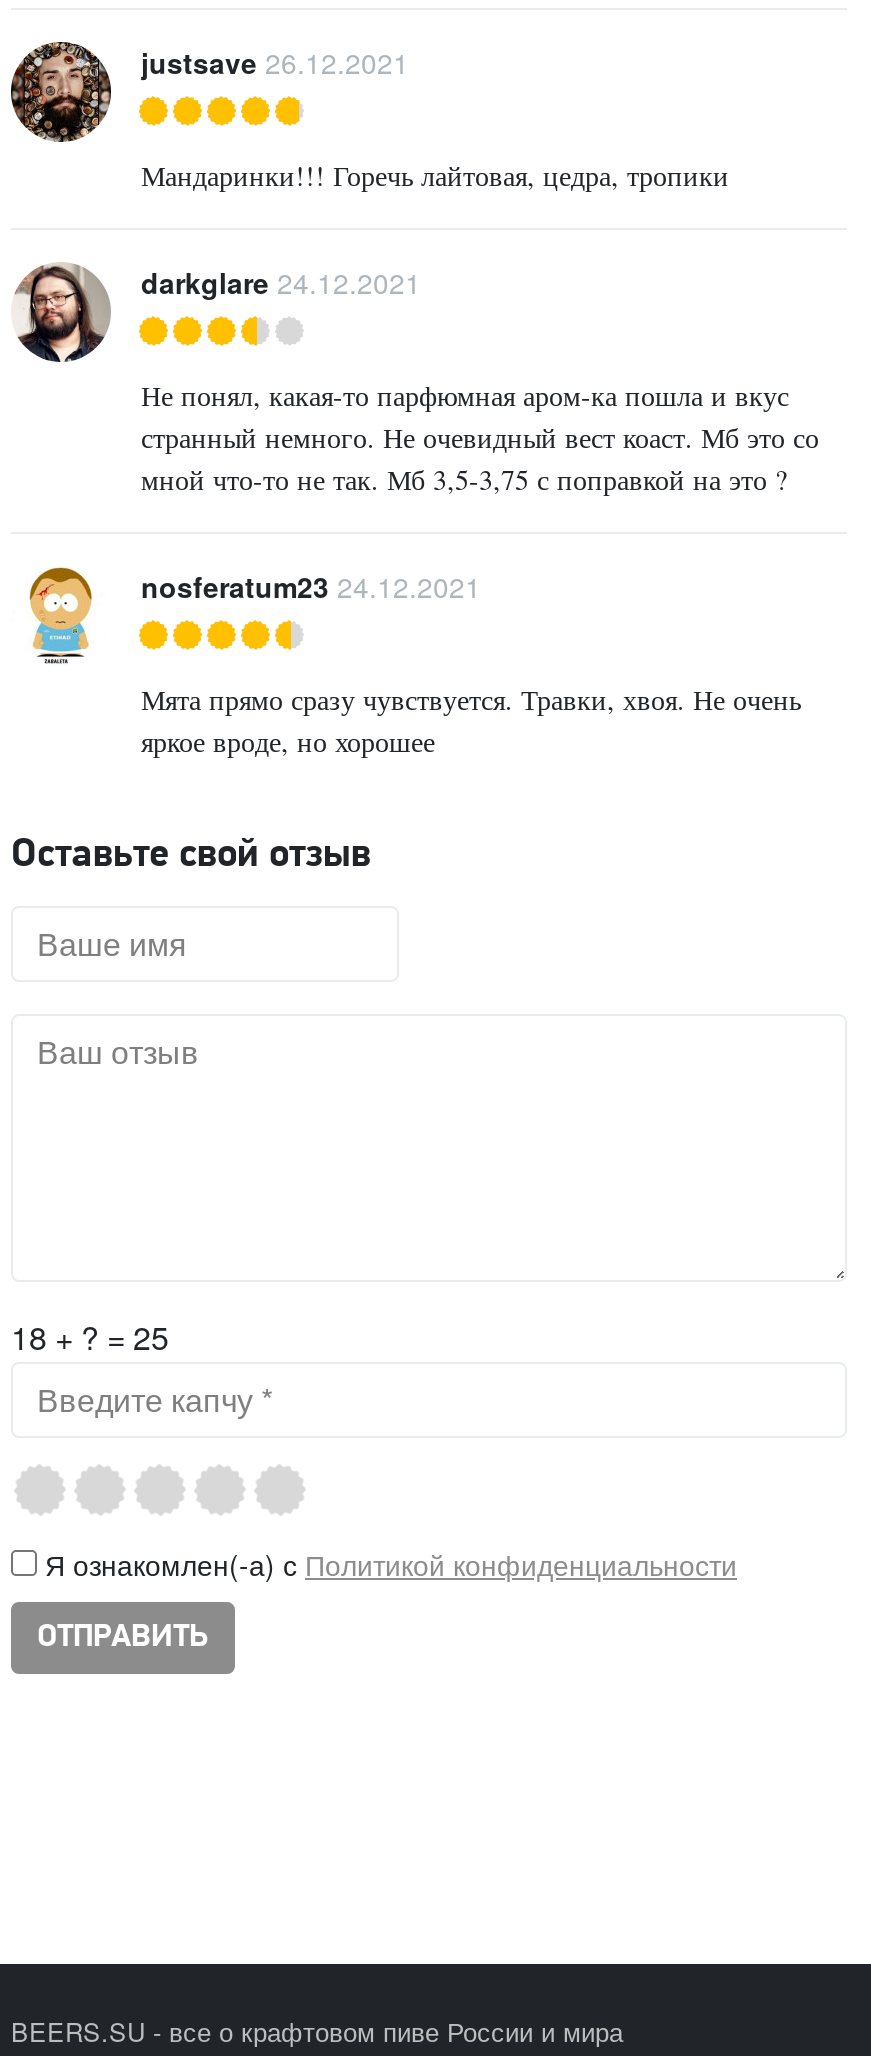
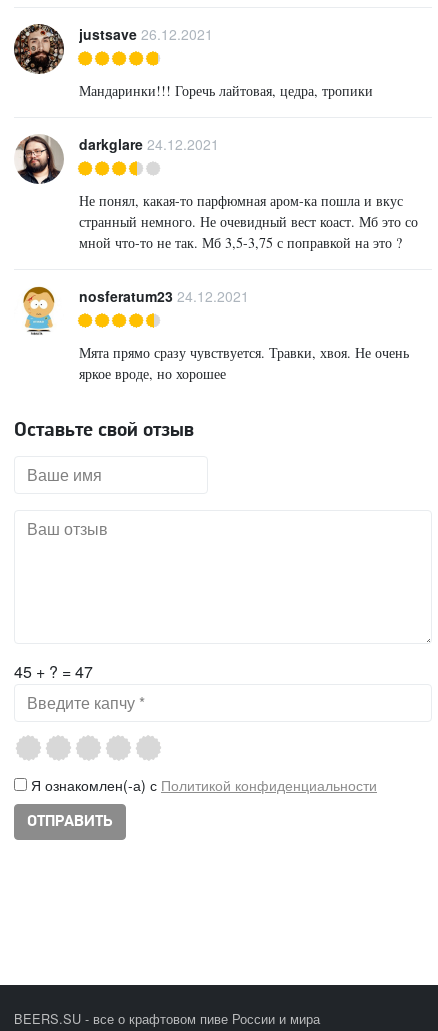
[11,1314,169,1360] 18 + ? = 25 -> [14,660,93,683] 45 + ? = 47

